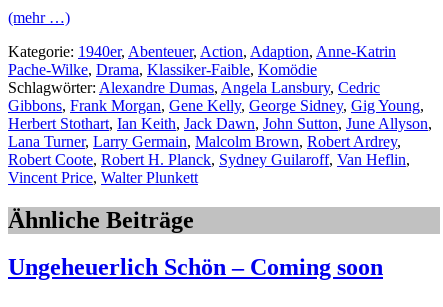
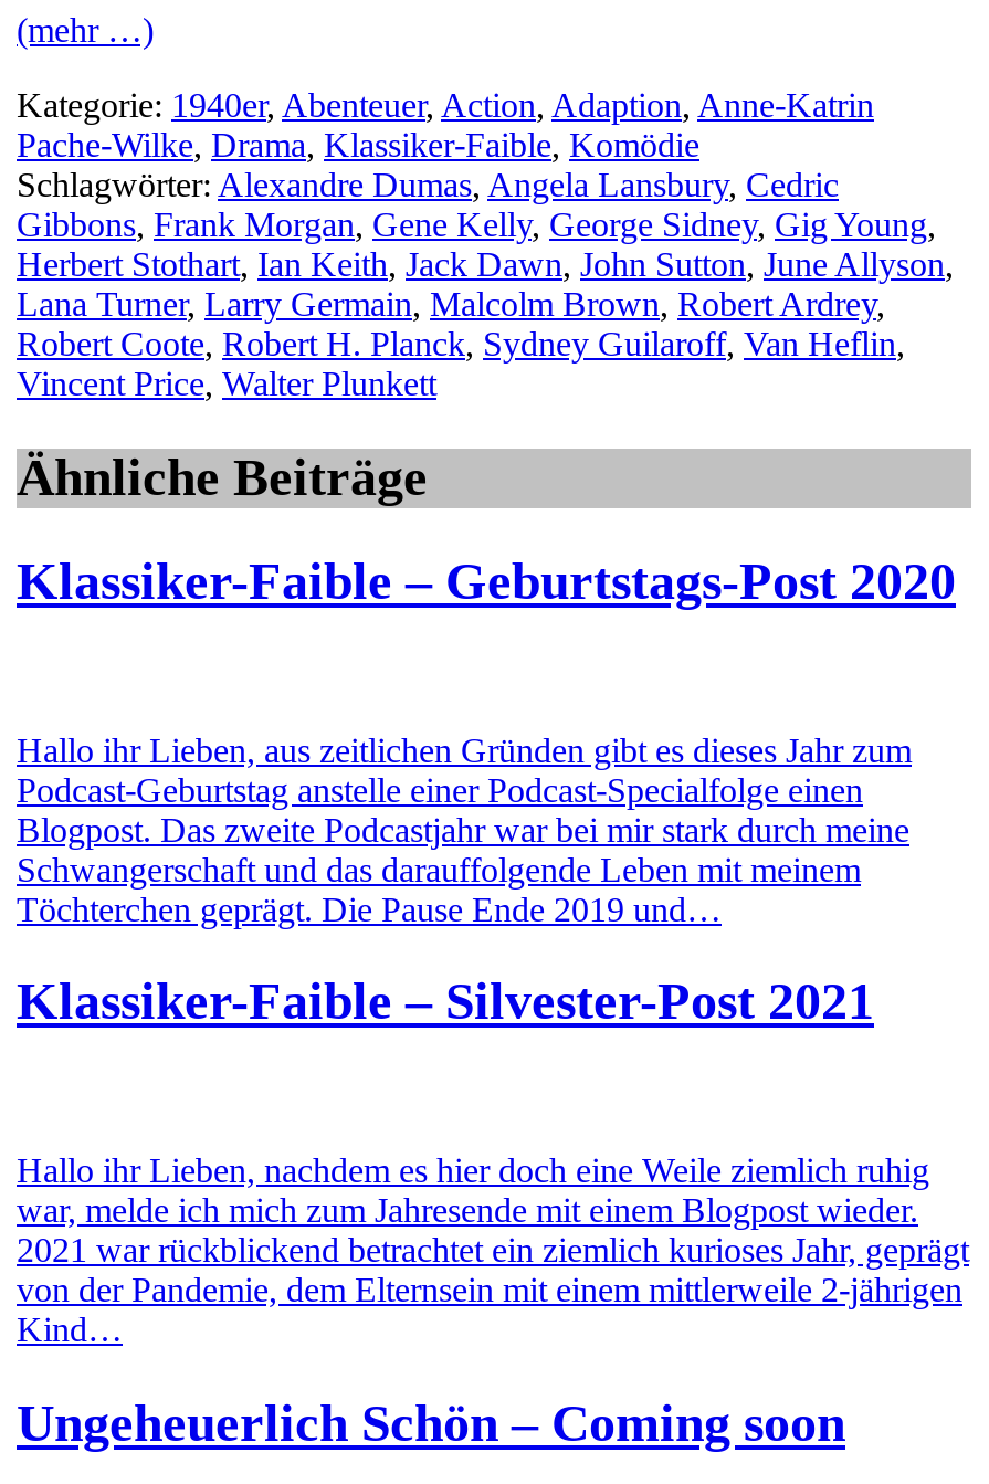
none -> [17,552,969,1349] Klassiker-Faible – Geburtstags-Post 2020 | Hallo ihr Lieben, aus zeitlichen Gründen gibt es dieses Jahr zum | Podcast-Geburtstag anstelle einer Podcast-Specialfolge einen | Blogpost. Das zweite Podcastjahr war bei mir stark durch meine | Schwangerschaft und das darauffolgende Leben mit meinem | Töchterchen geprägt. Die Pause Ende 2019 und… | Klassiker-Faible – Silvester-Post 2021 | Hallo ihr Lieben, nachdem es hier doch eine Weile ziemlich ruhig | war, melde ich mich zum Jahresende mit einem Blogpost wieder. | 2021 war rückblickend betrachtet ein ziemlich kurioses Jahr, geprägt | von der Pandemie, dem Elternsein mit einem mittlerweile 2-jährigen | Kind…

